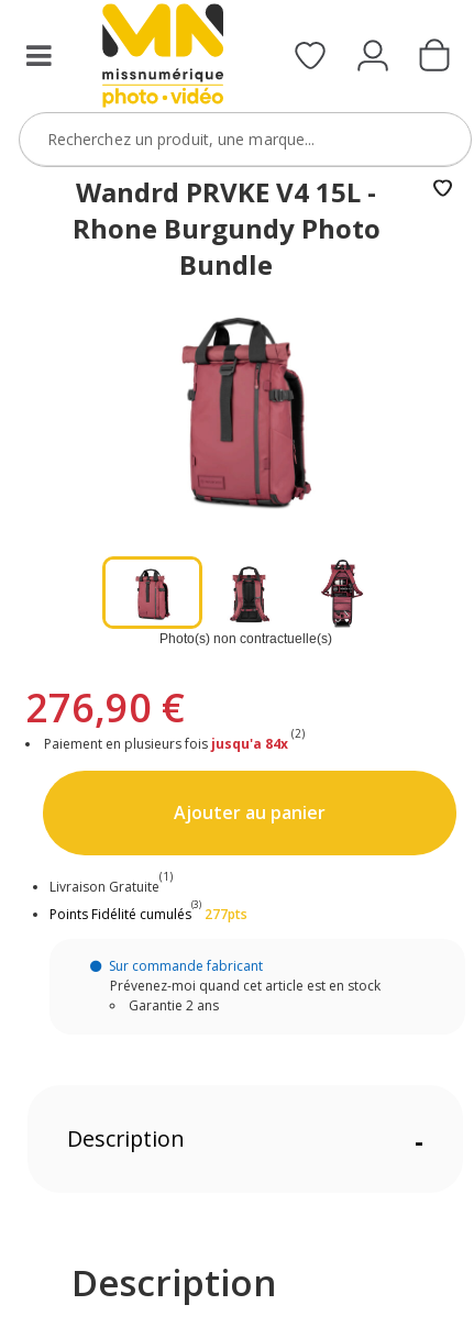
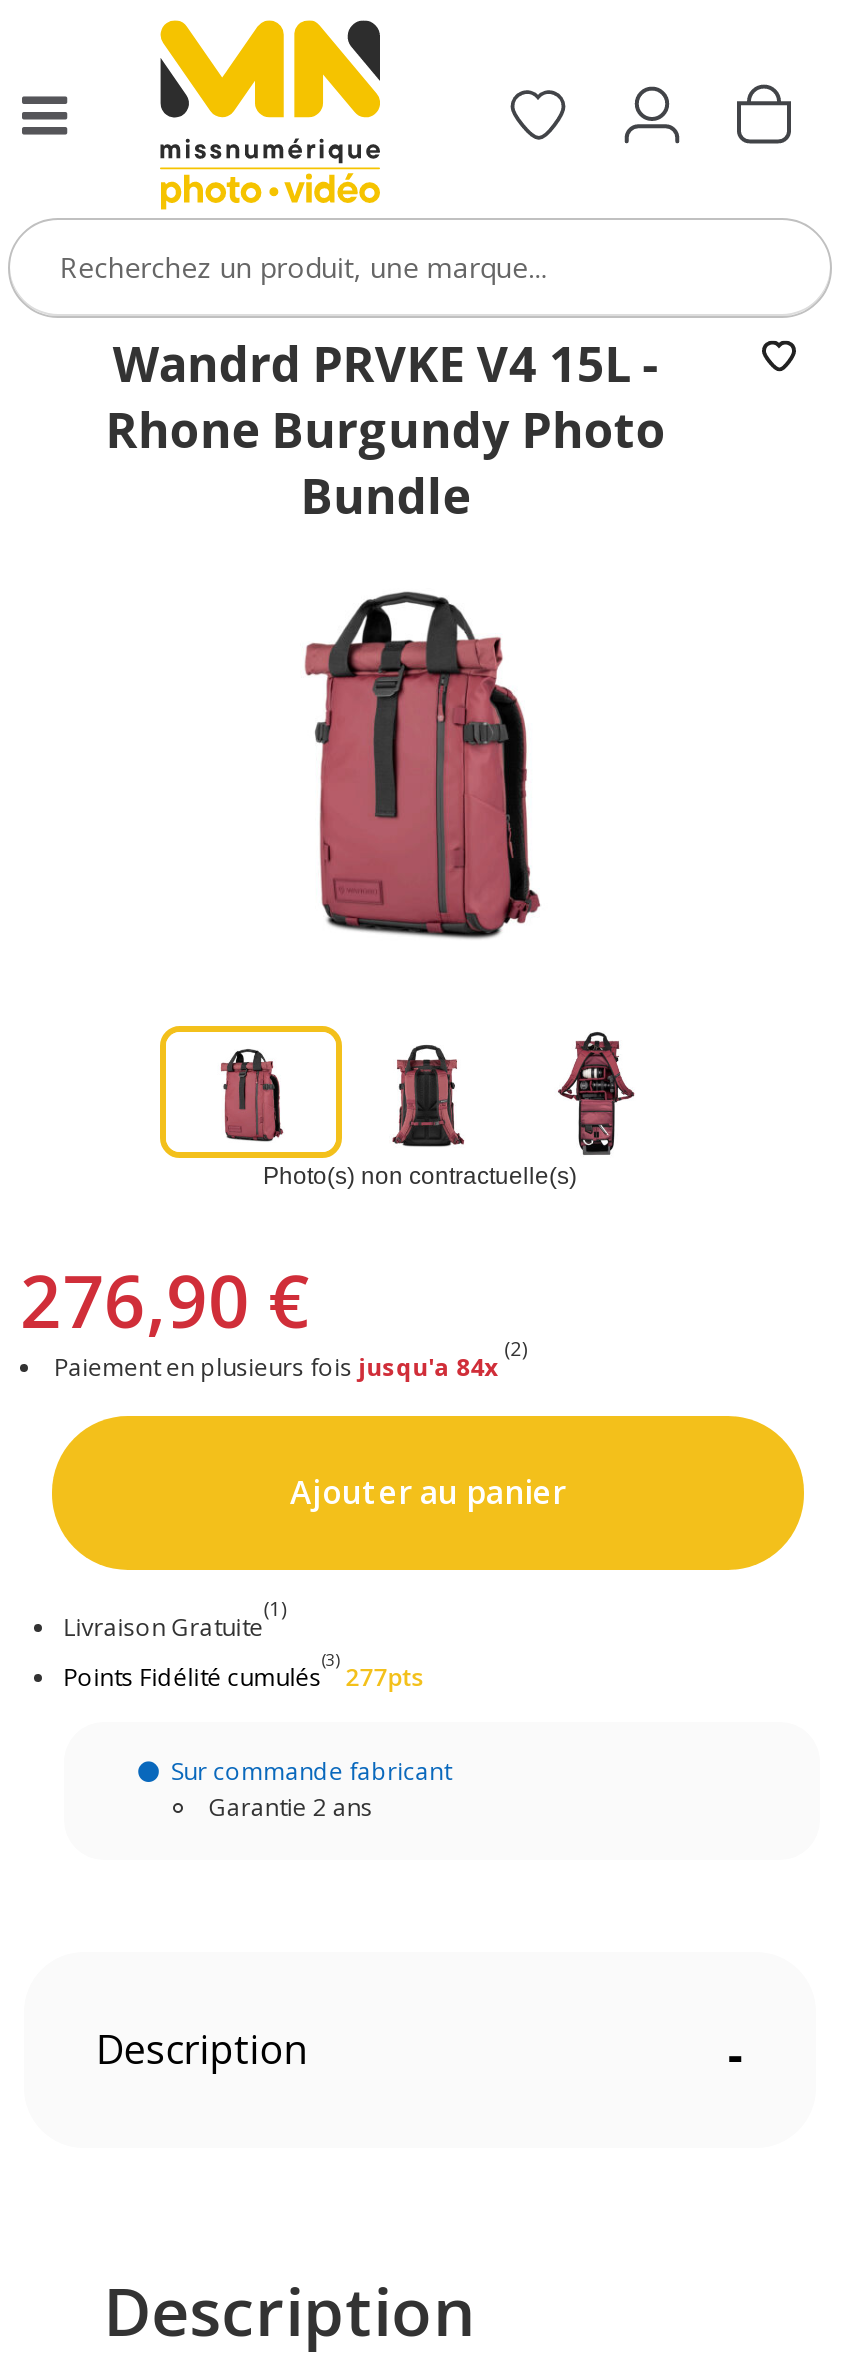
[110,976,381,994] Prévenez-moi quand cet article est en stock -> none

